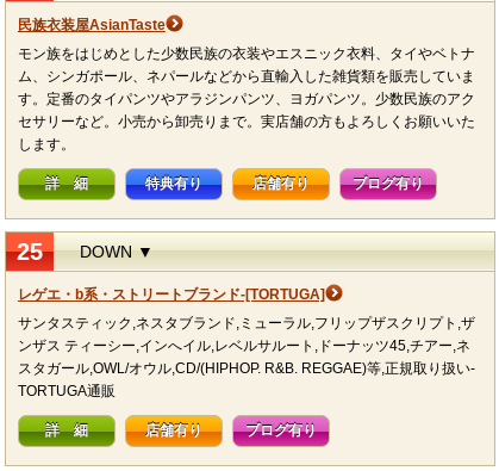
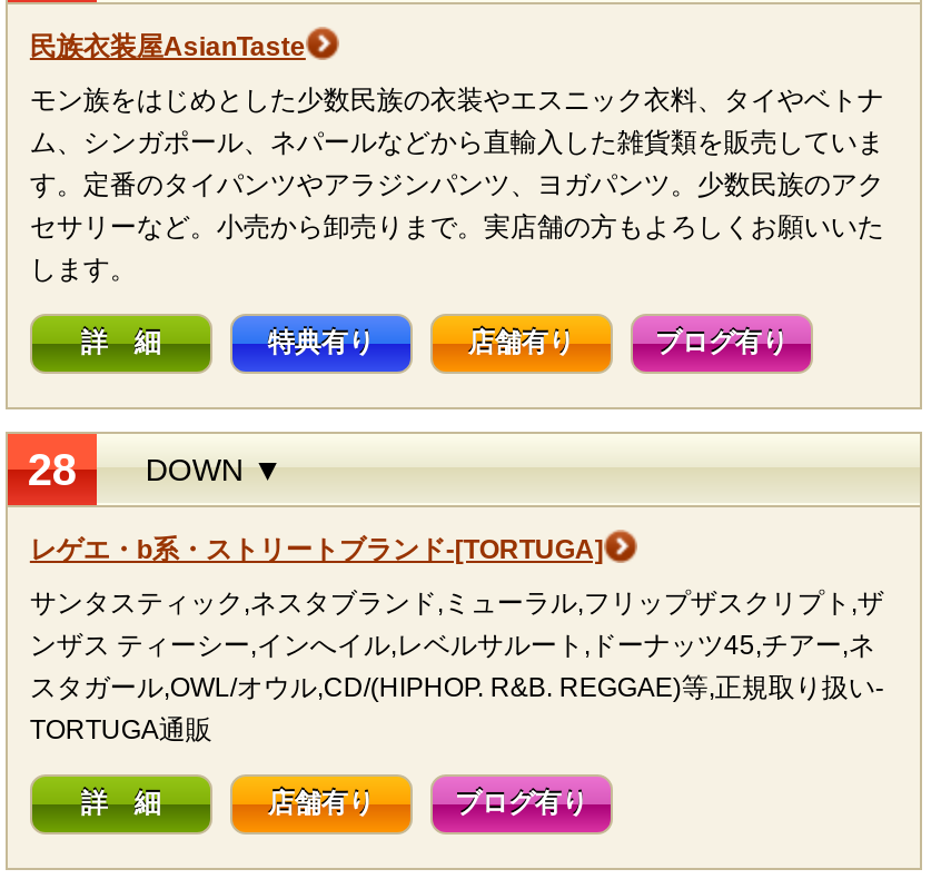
[17,238,43,265] 25 -> [28,445,77,494] 28

